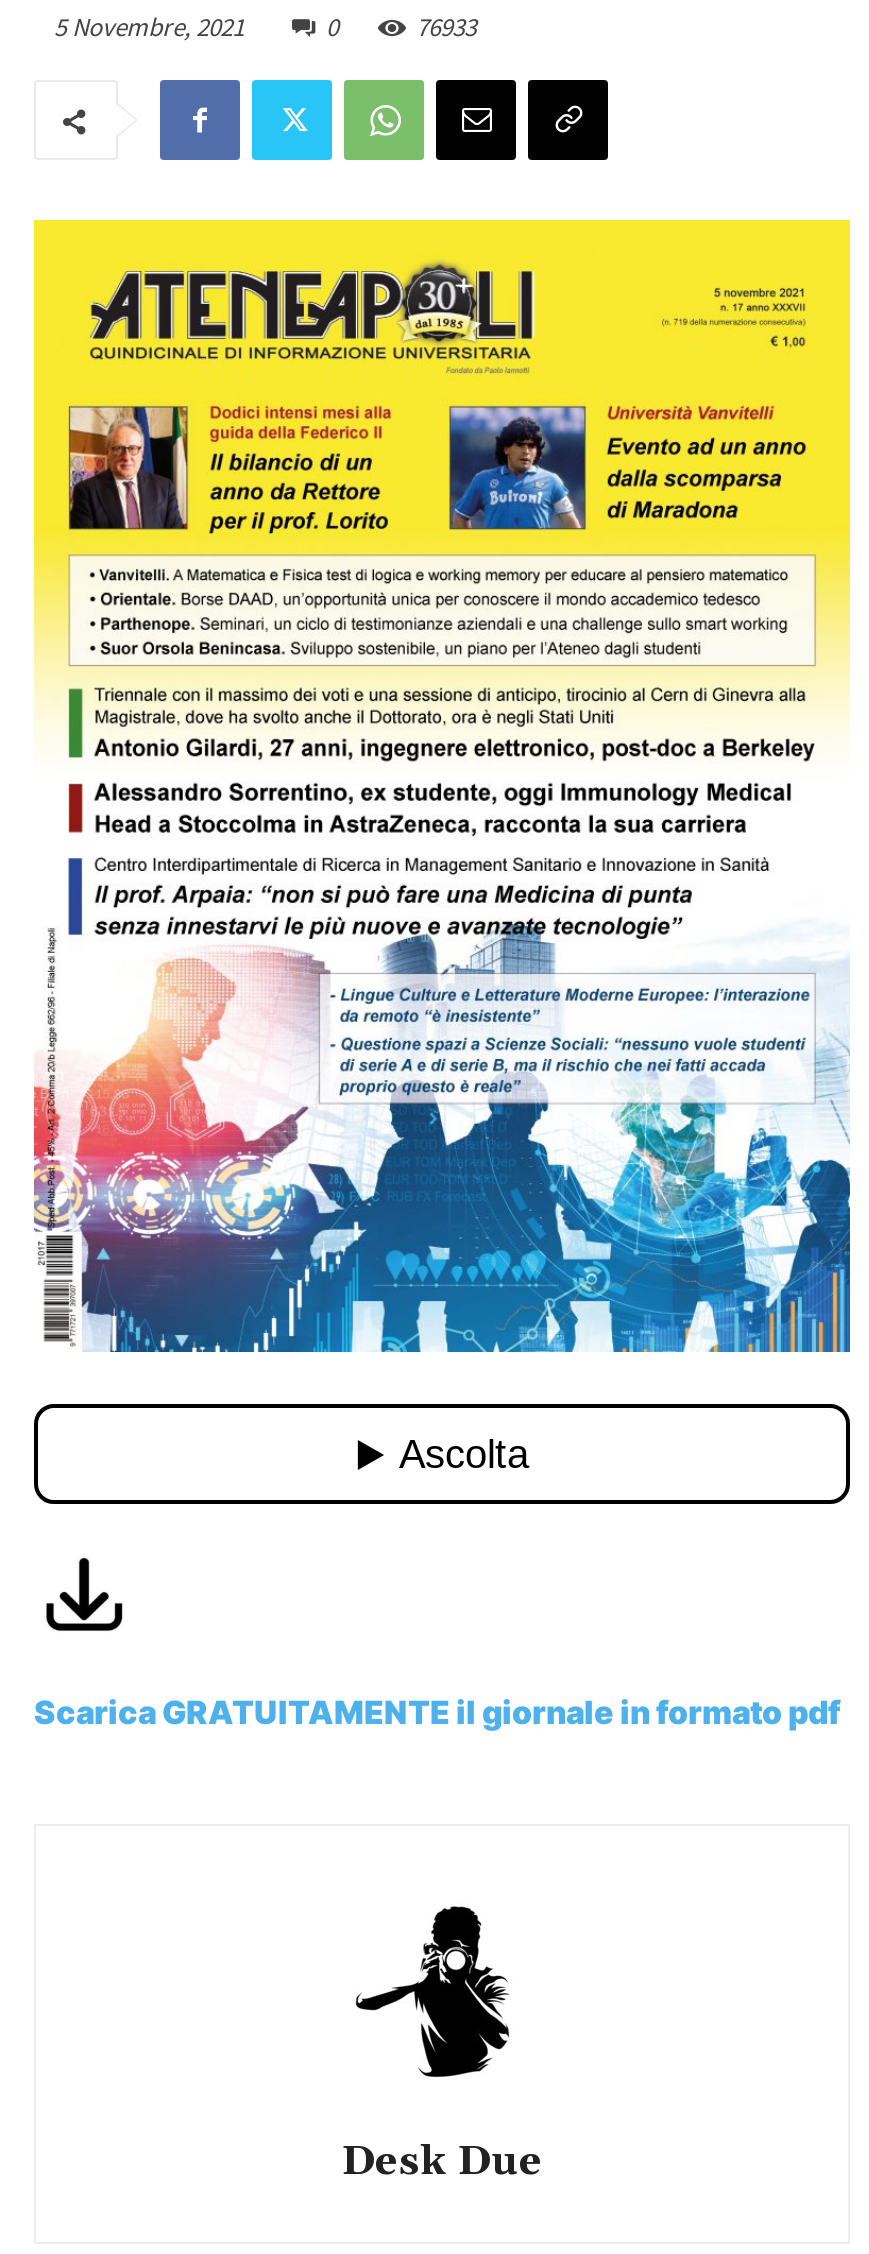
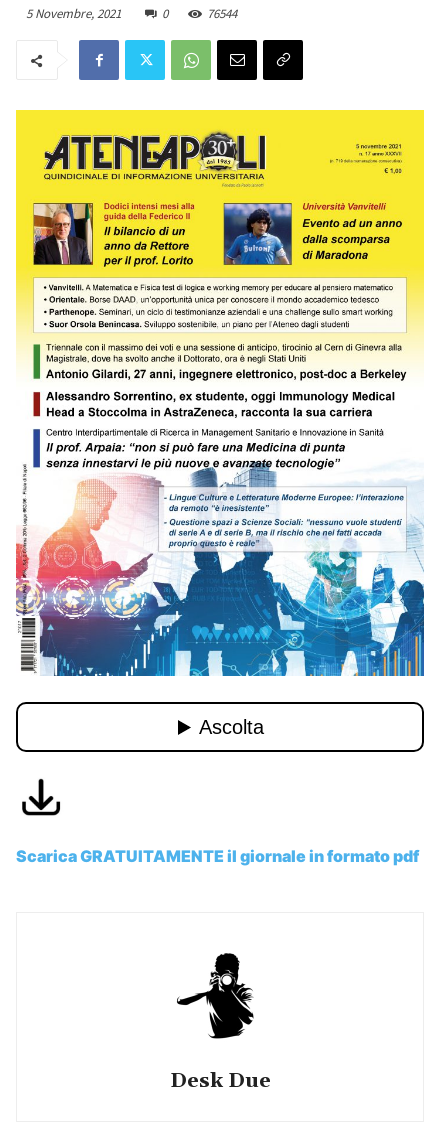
[416,10,476,44] 76933 -> [207,5,237,22] 76544

